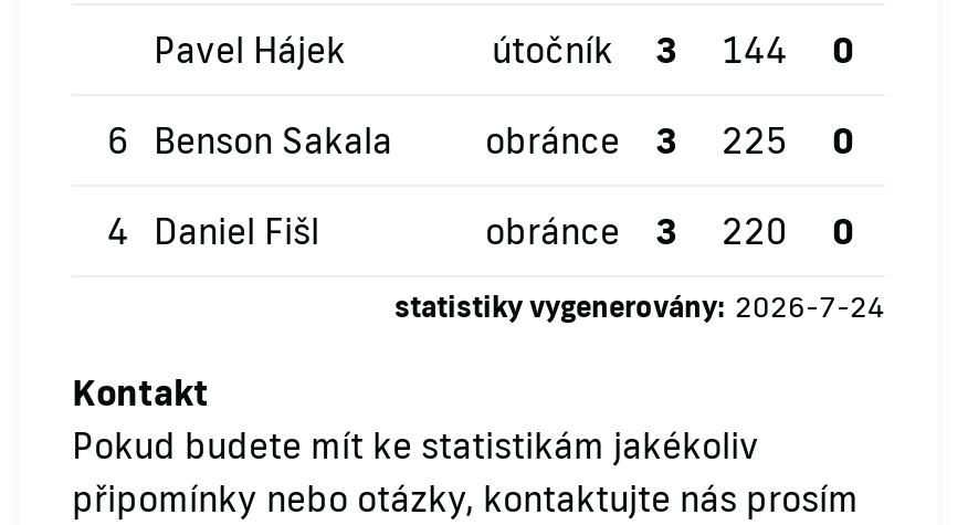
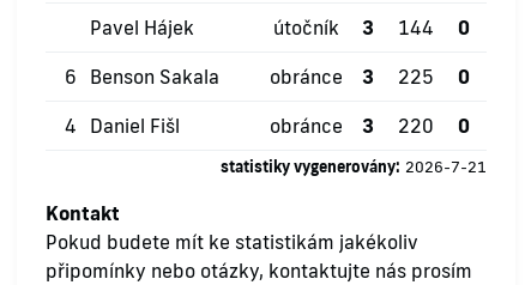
[394,288,885,324] statistiky vygenerovány: 2026-7-24 -> [221,157,487,176] statistiky vygenerovány: 2026-7-21

